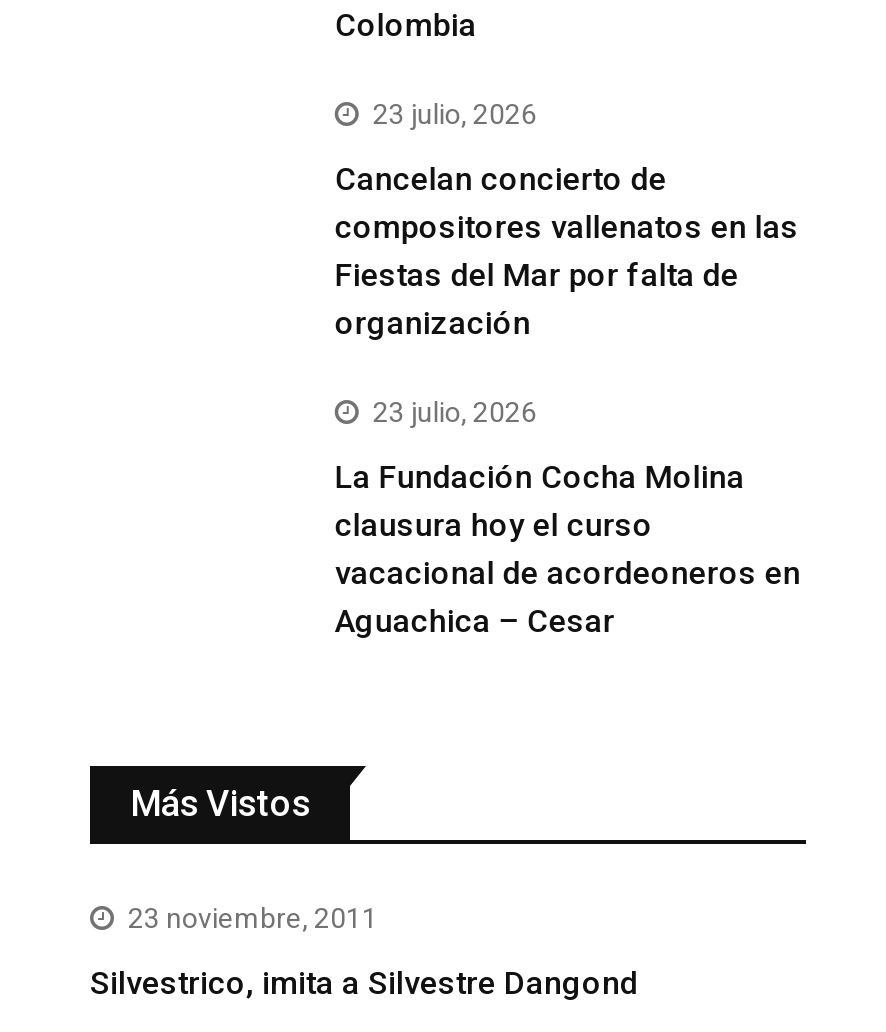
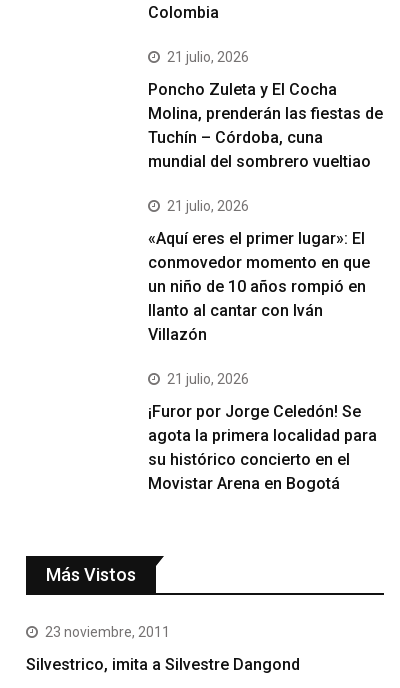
[335,99,801,641] 23 julio, 2026 | Cancelan concierto de | compositores vallenatos en las | Fiestas del Mar por falta de | organización | 23 julio, 2026 | La Fundación Cocha Molina | clausura hoy el curso | vacacional de acordeoneros en | Aguachica – Cesar -> [148,49,383,493] 21 julio, 2026 | Poncho Zuleta y El Cocha | Molina, prenderán las fiestas de | Tuchín – Córdoba, cuna | mundial del sombrero vueltiao | 21 julio, 2026 | «Aquí eres el primer lugar»: El | conmovedor momento en que | un niño de 10 años rompió en | llanto al cantar con Iván | Villazón | 21 julio, 2026 | ¡Furor por Jorge Celedón! Se | agota la primera localidad para | su histórico concierto en el | Movistar Arena en Bogotá

